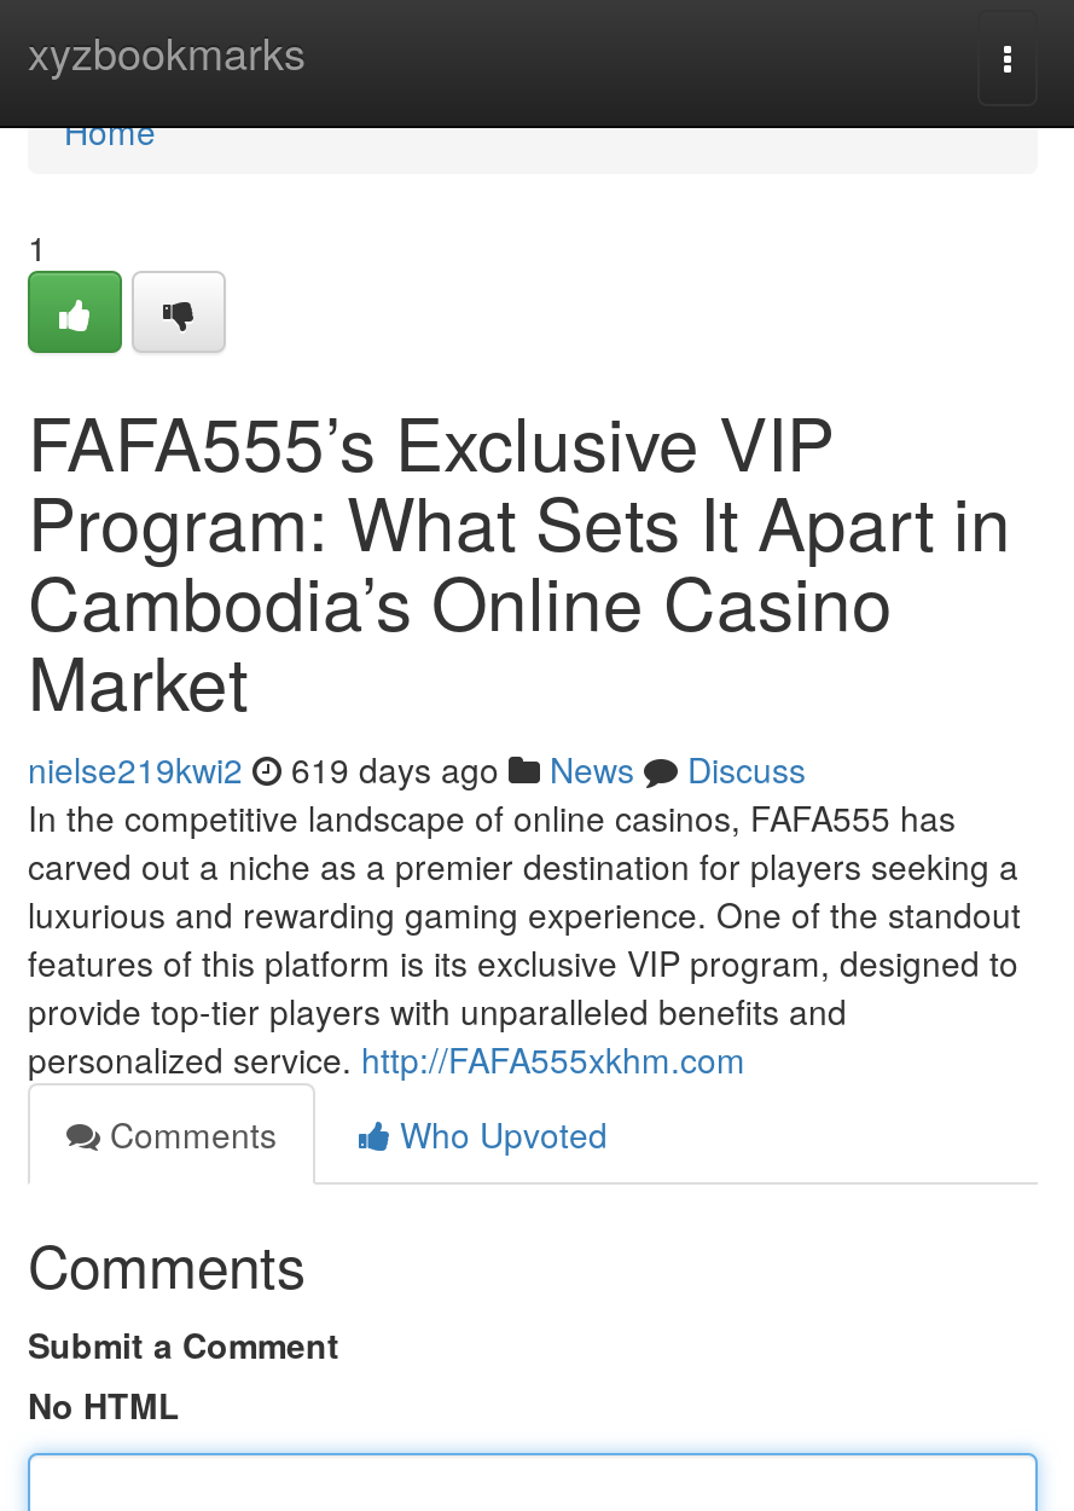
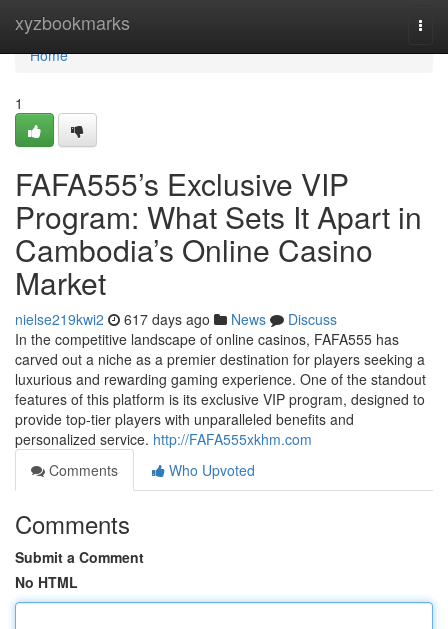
[28,745,806,793] nielse219kwi2 619 days ago News Discuss -> [15,309,337,329] nielse219kwi2 617 days ago News Discuss

